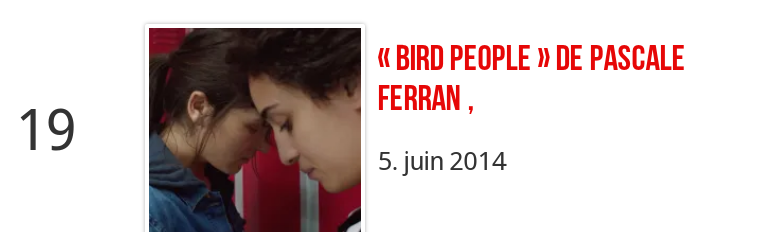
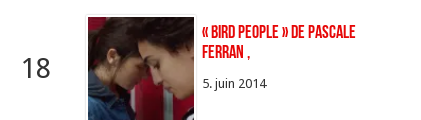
[15,97,75,163] 19 -> [21,52,51,85] 18

